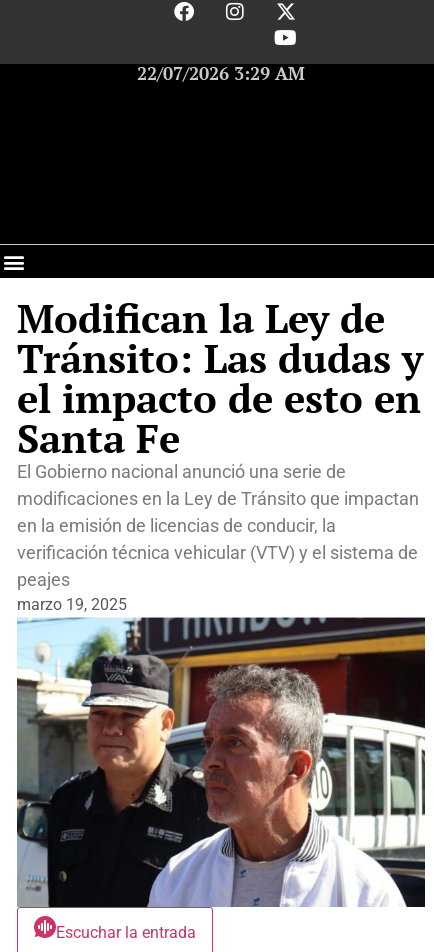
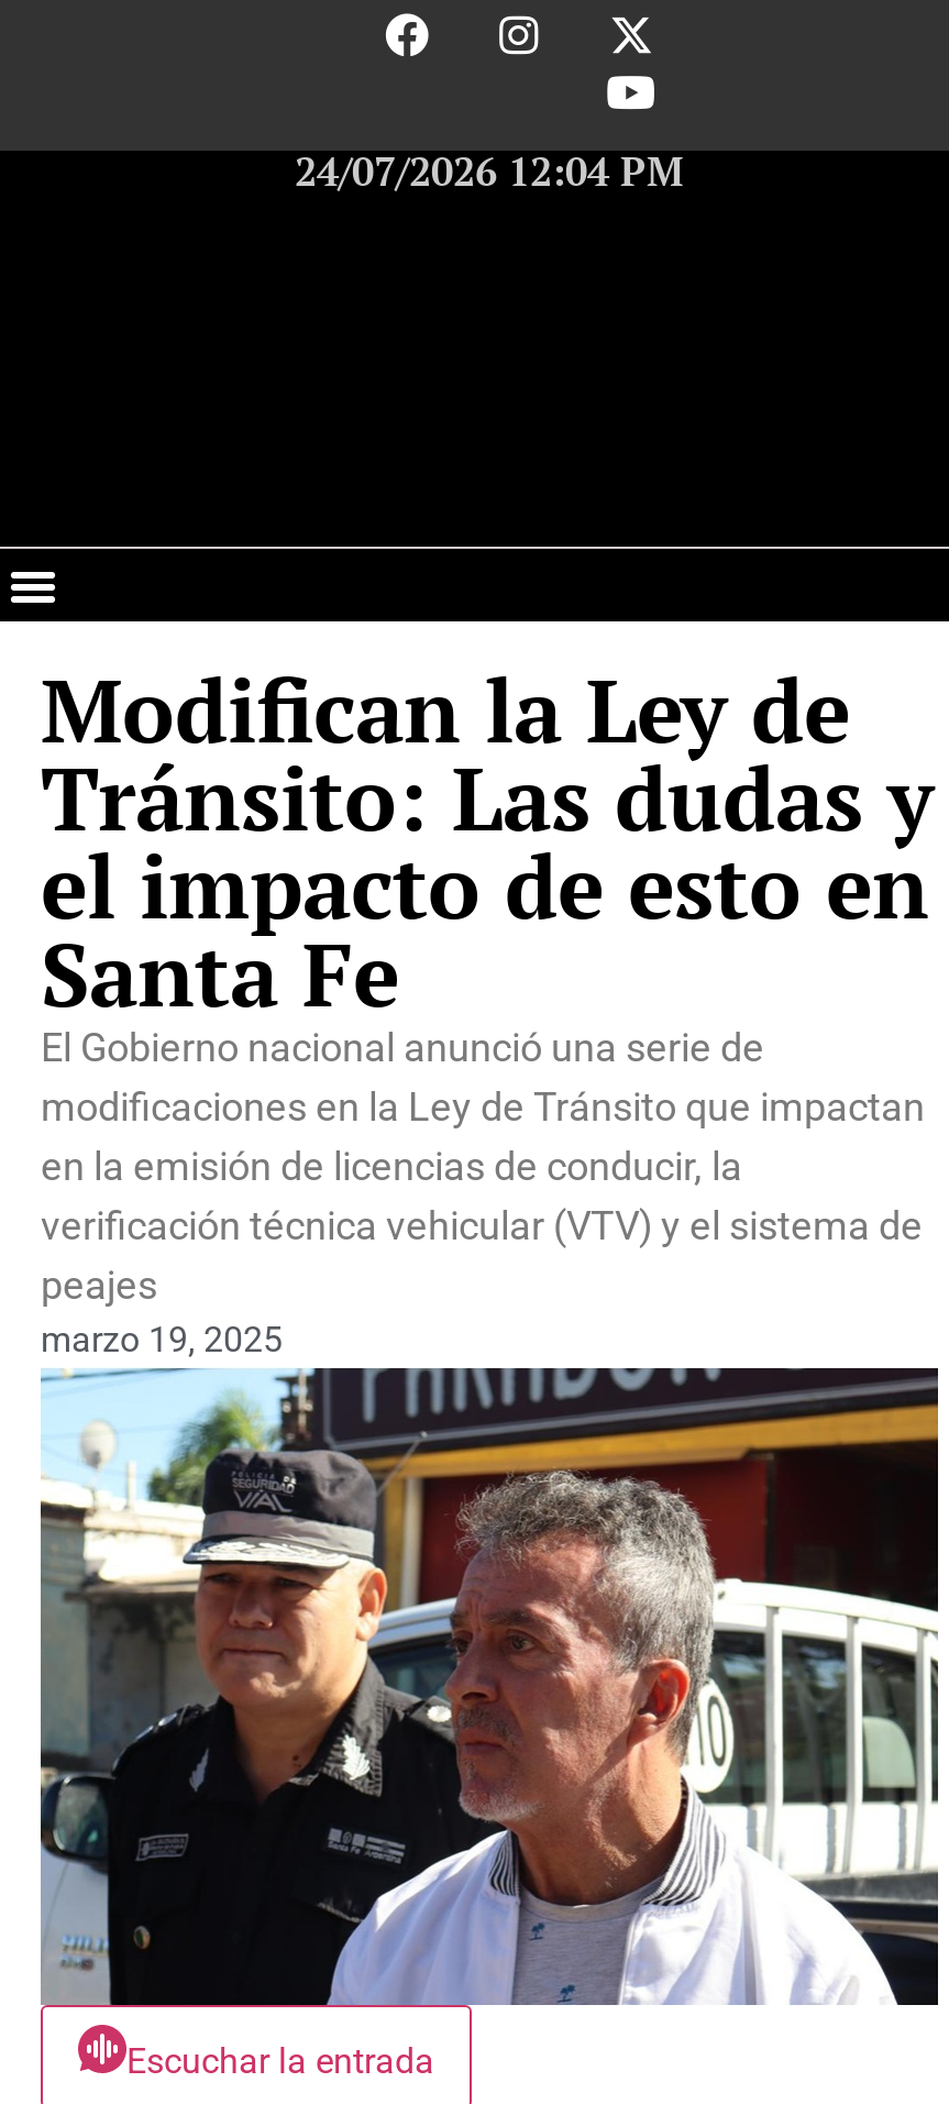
[137,61,305,85] 22/07/2026 3:29 AM -> [295,144,684,197] 24/07/2026 12:04 PM

